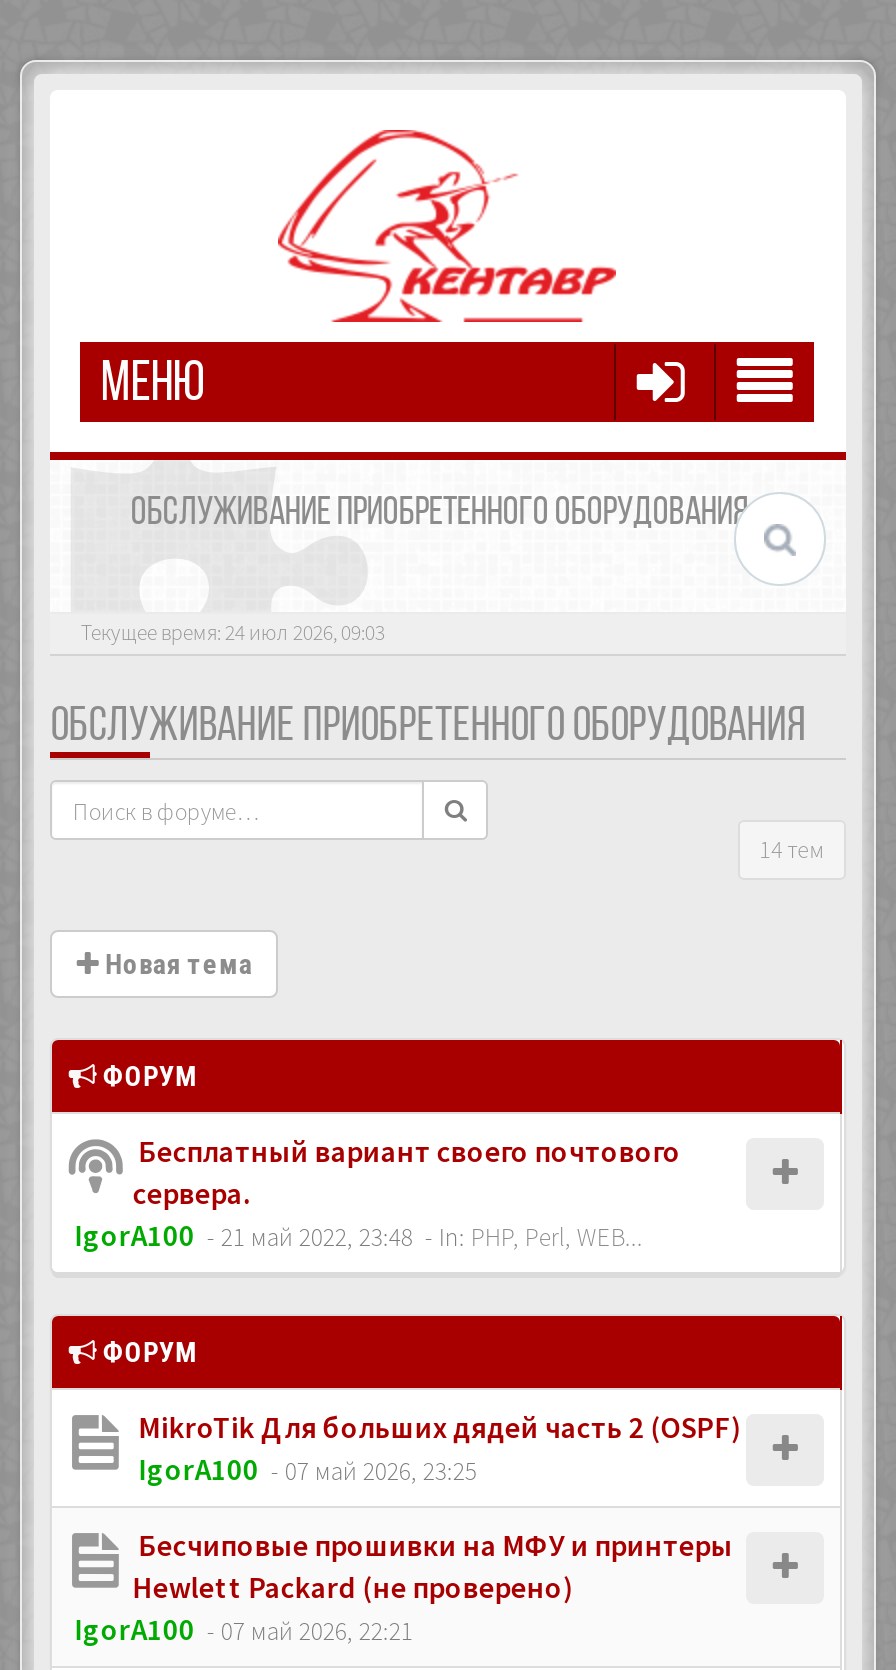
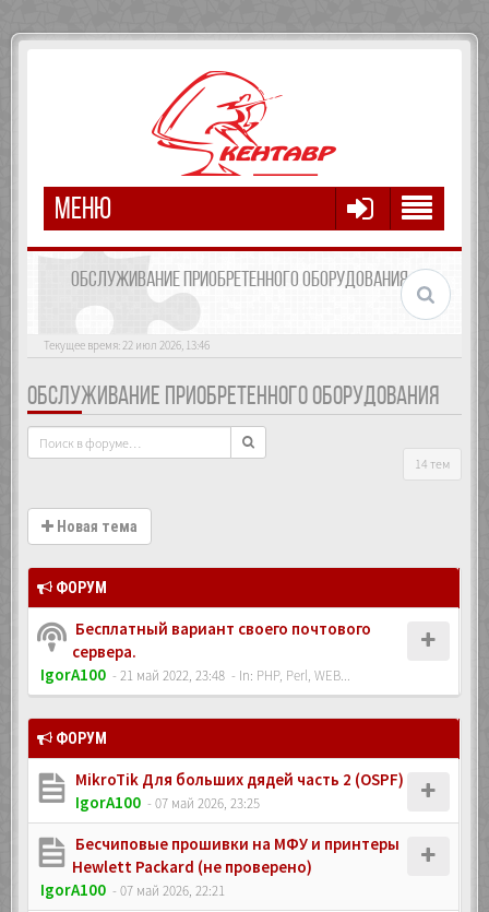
[81,618,385,646] Текущее время: 24 июл 2026, 09:03 -> [44,337,210,353] Текущее время: 22 июл 2026, 13:46

